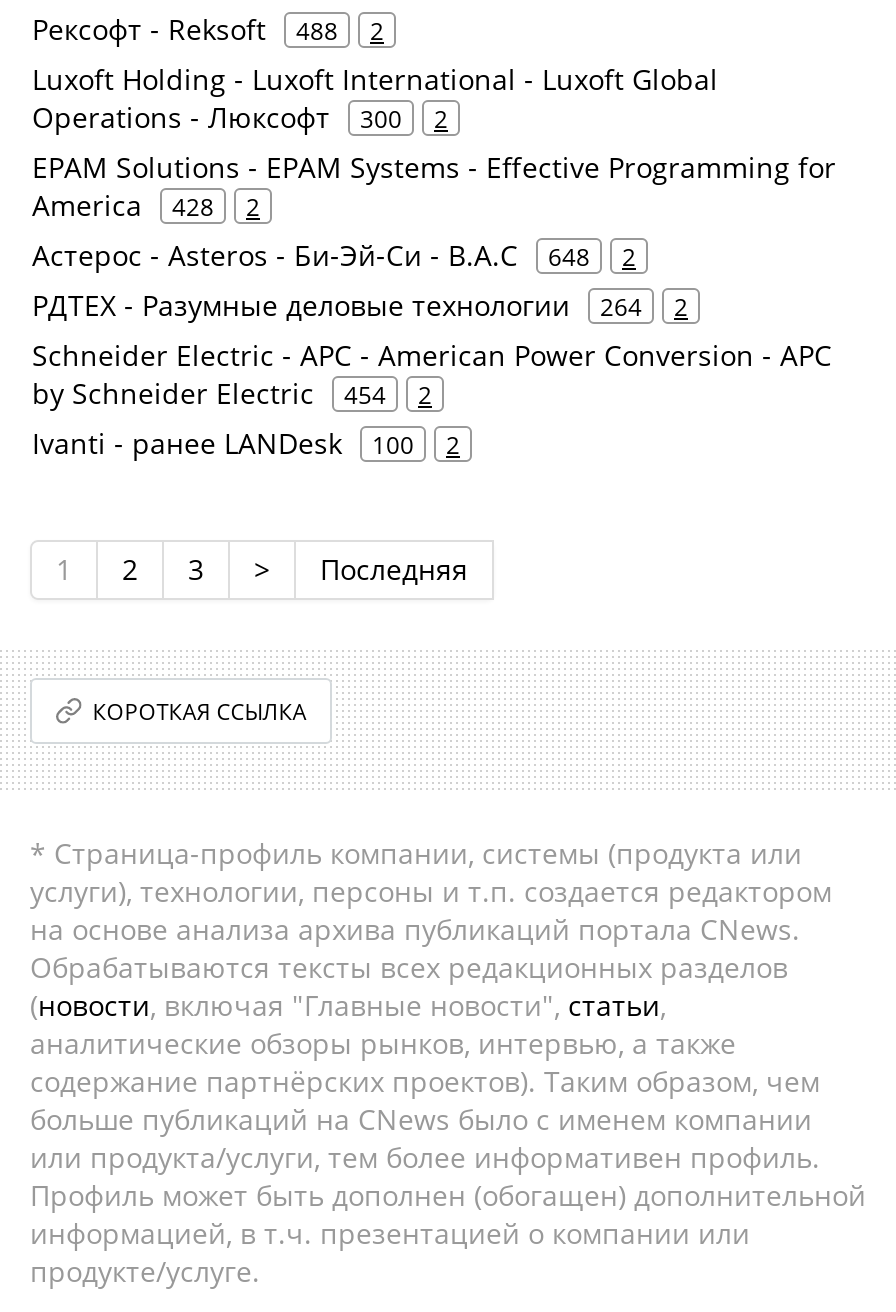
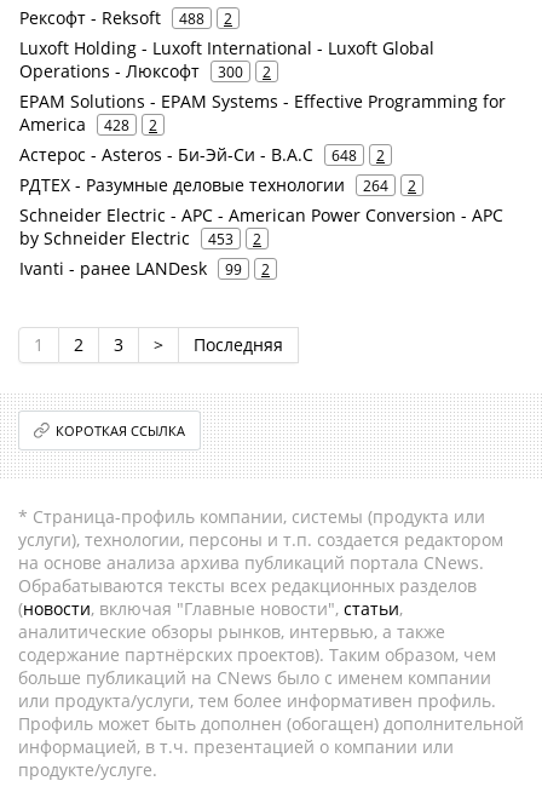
[32,374,432,412] by Schneider Electric 454 2 -> [19,226,261,249] by Schneider Electric 453 2
[32,424,460,462] Ivanti - ранее LANDesk 100 2 -> [19,256,270,279] Ivanti - ранее LANDesk 99 2

